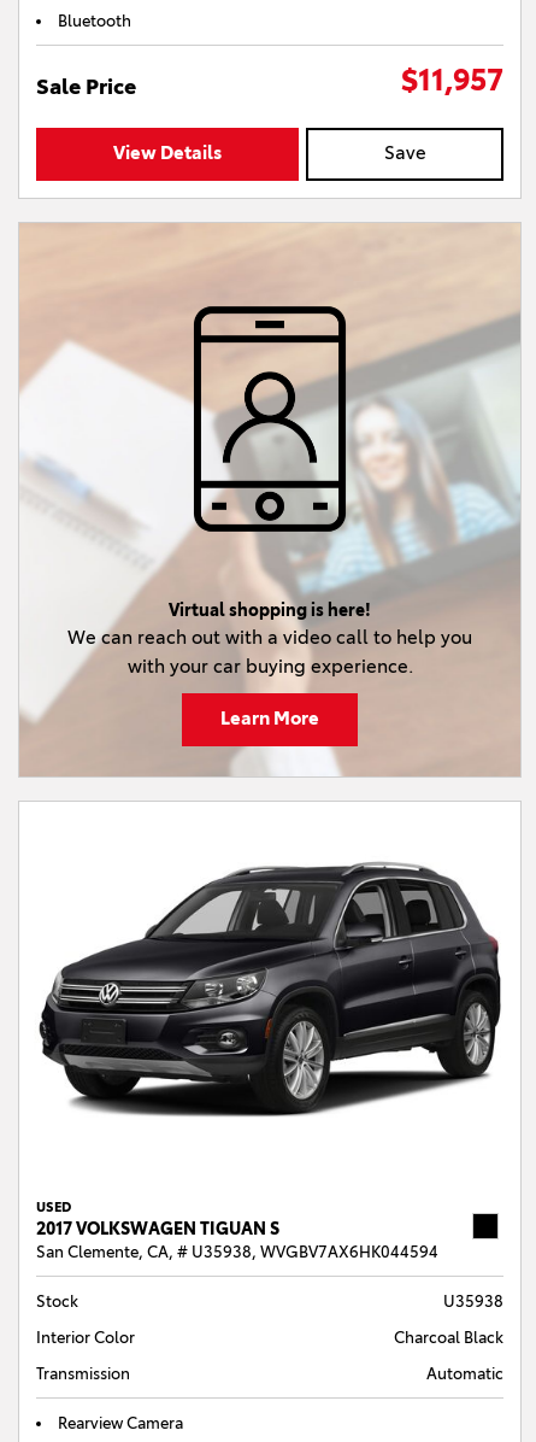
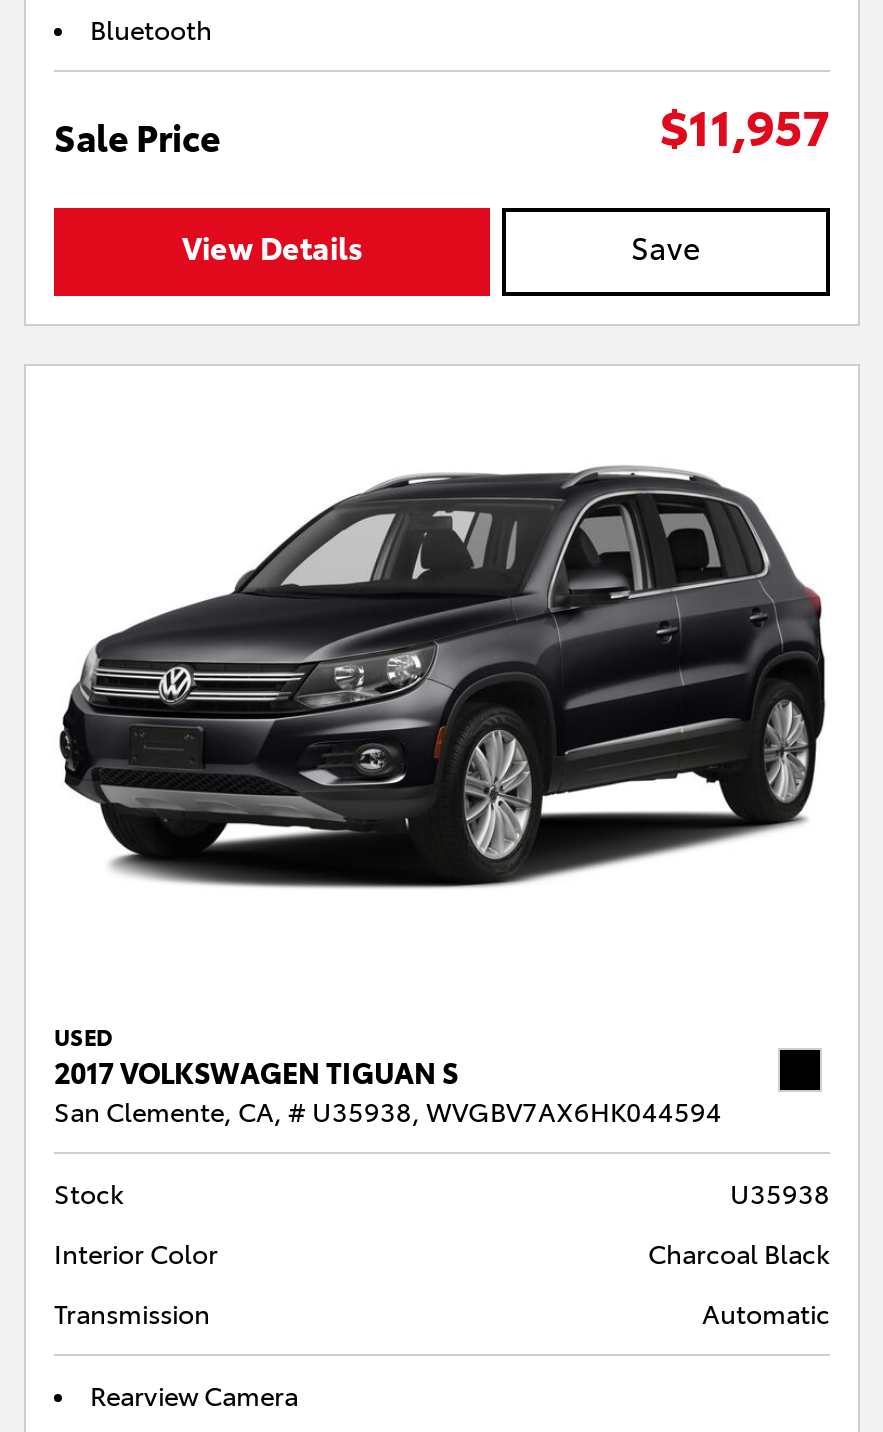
[19,223,522,776] [image] | Virtual shopping is here! | We can reach out with a video call to help you | with your car buying experience. | Learn More -> none

